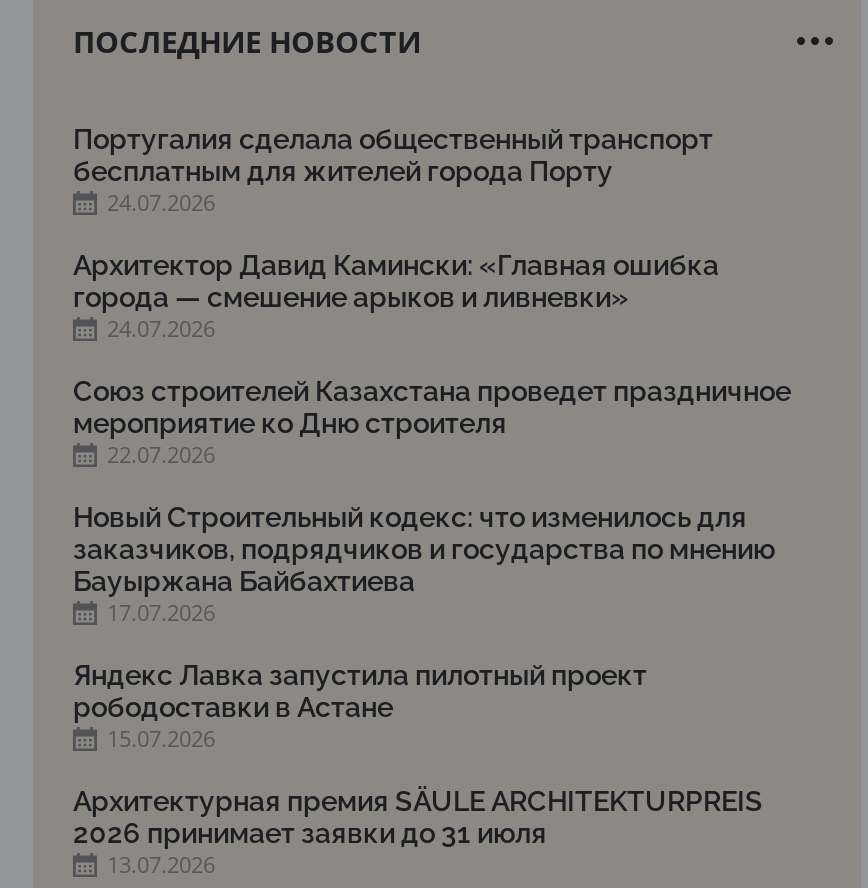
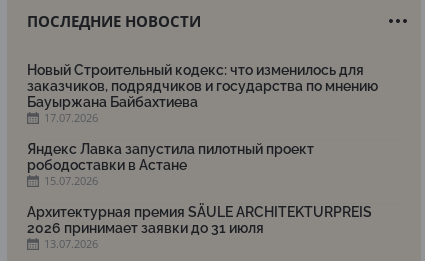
[73,123,791,469] Португалия сделала общественный транспорт | бесплатным для жителей города Порту | 24.07.2026 | Архитектор Давид Камински: «Главная ошибка | города — смешение арыков и ливневки» | 24.07.2026 | Союз строителей Казахстана проведет праздничное | мероприятие ко Дню строителя | 22.07.2026 -> none

